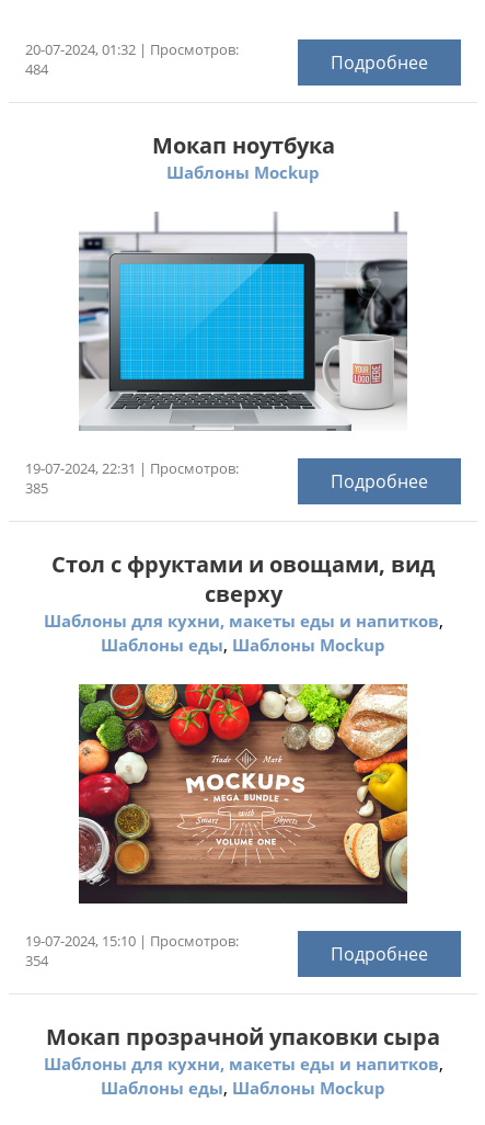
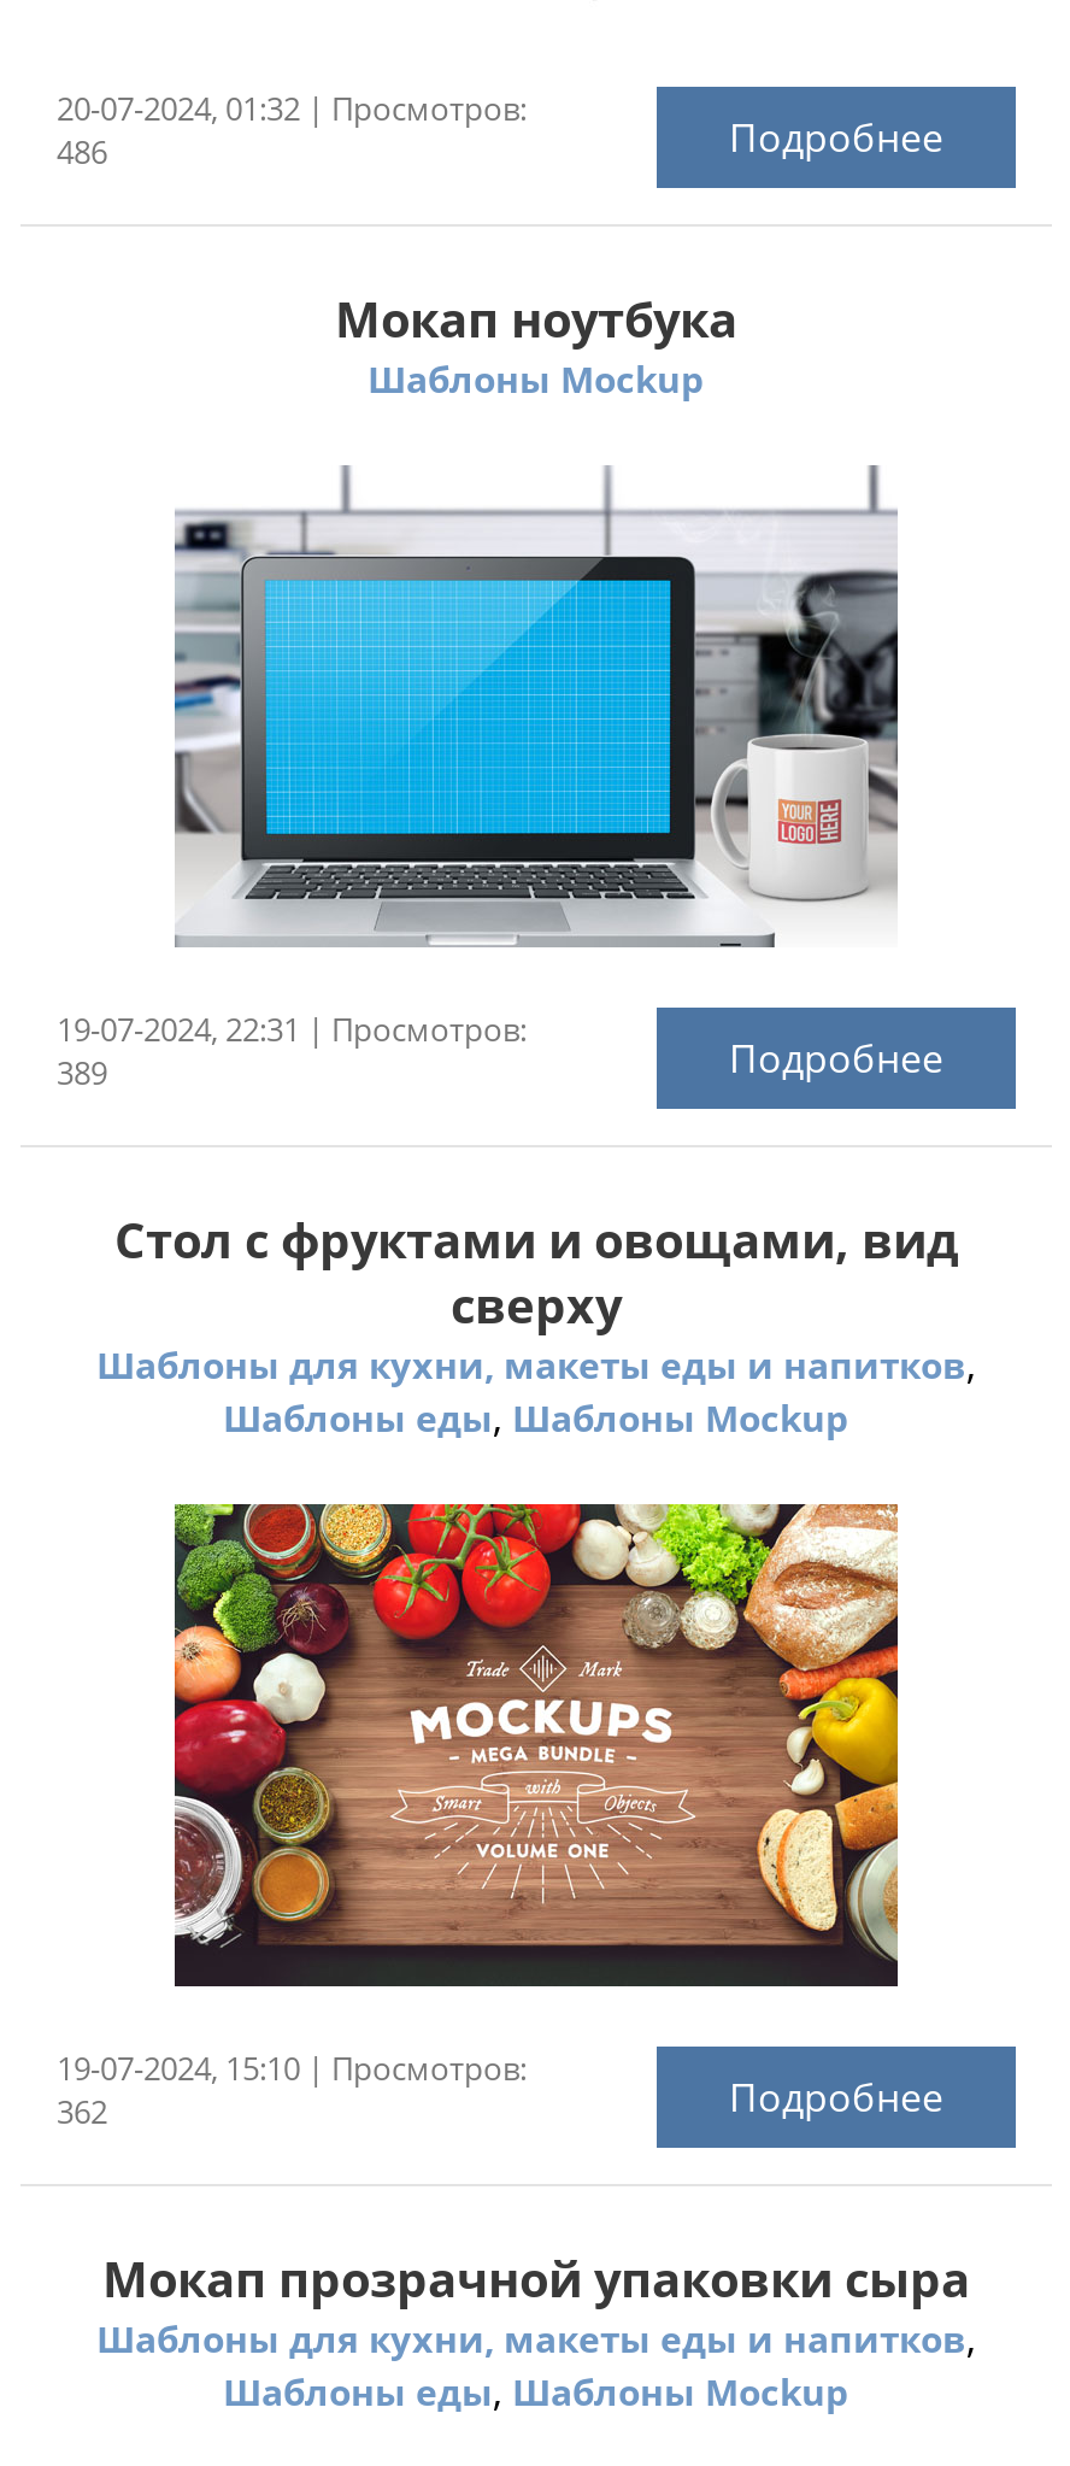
[25,59,48,79] 484 -> [57,131,107,174] 486
[25,478,48,498] 385 -> [57,1051,107,1095] 389
[25,951,48,971] 354 -> [57,2090,107,2134] 362

